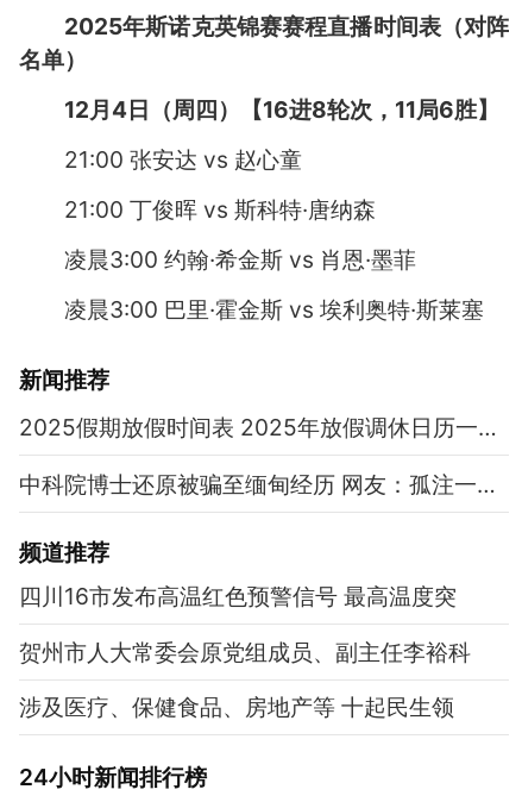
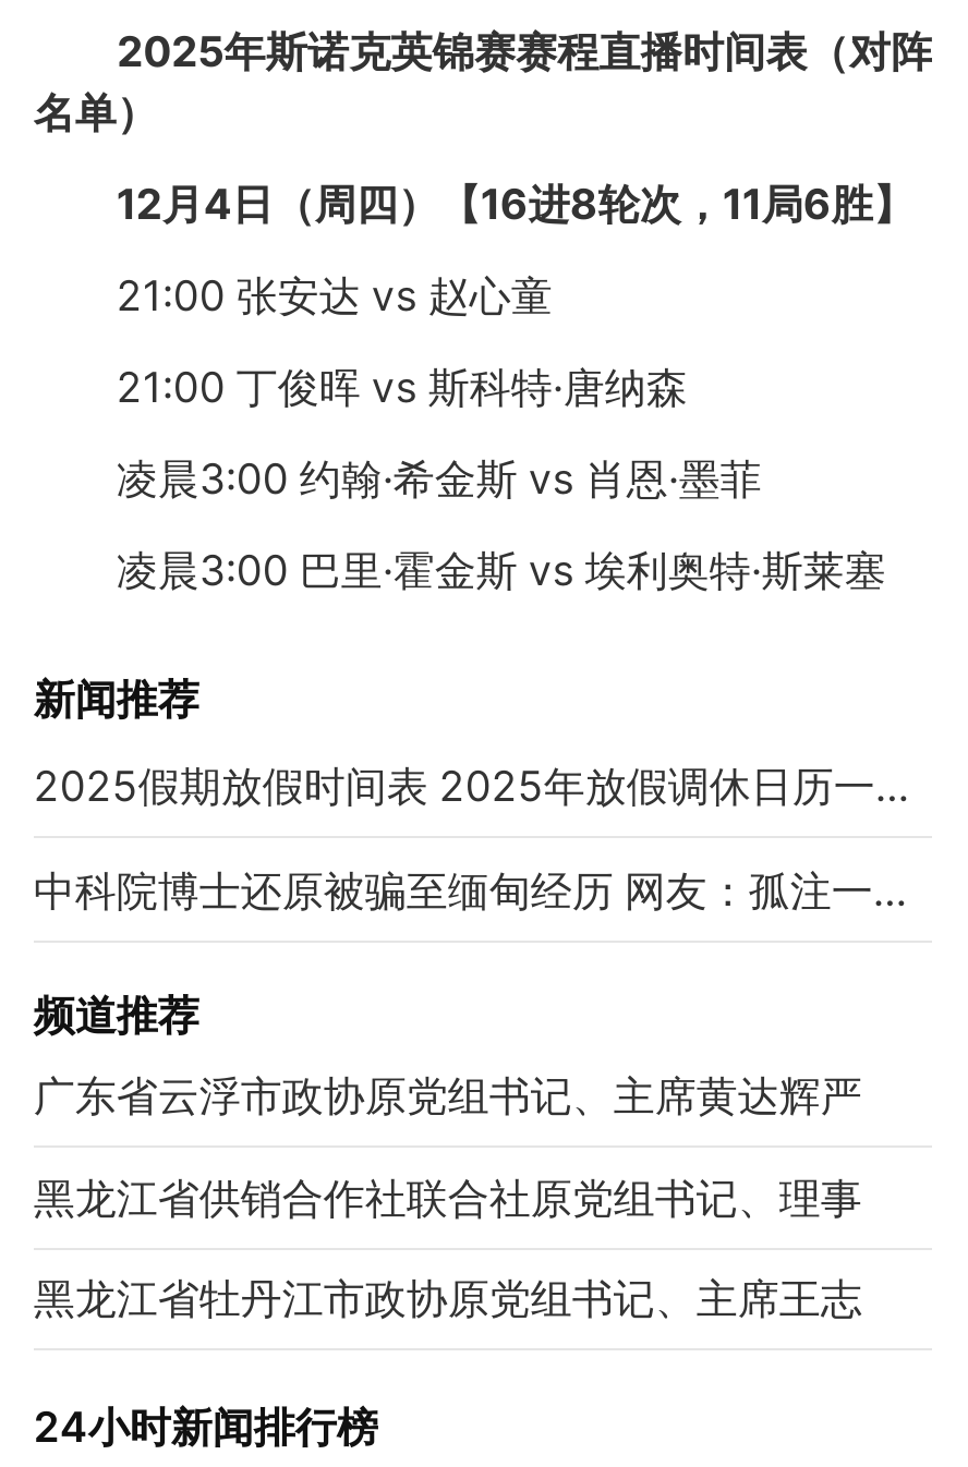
[19,581,456,610] 四川16市发布高温红色预警信号 最高温度突 -> [34,1068,862,1121] 广东省云浮市政协原党组书记、主席黄达辉严
[19,637,471,666] 贺州市人大常委会原党组成员、副主任李裕科 -> [34,1171,862,1223] 黑龙江省供销合作社联合社原党组书记、理事
[19,693,454,722] 涉及医疗、保健食品、房地产等 十起民生领 -> [34,1273,862,1325] 黑龙江省牡丹江市政协原党组书记、主席王志

